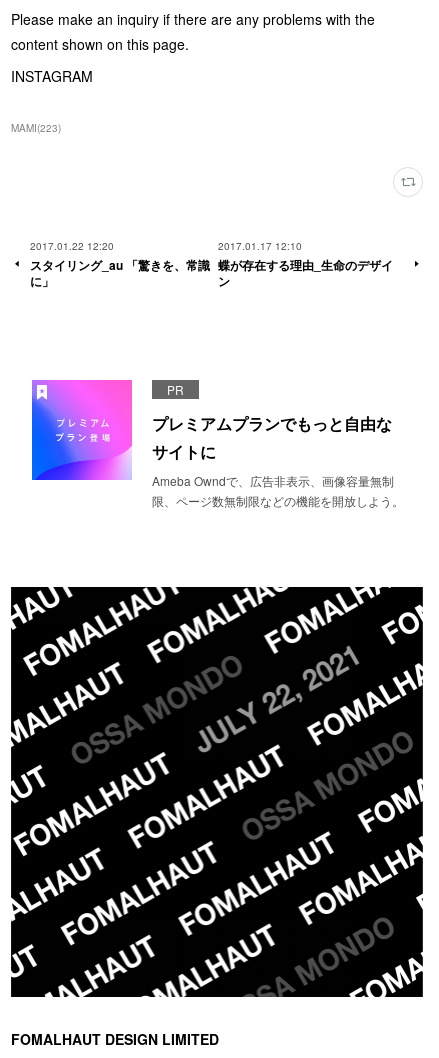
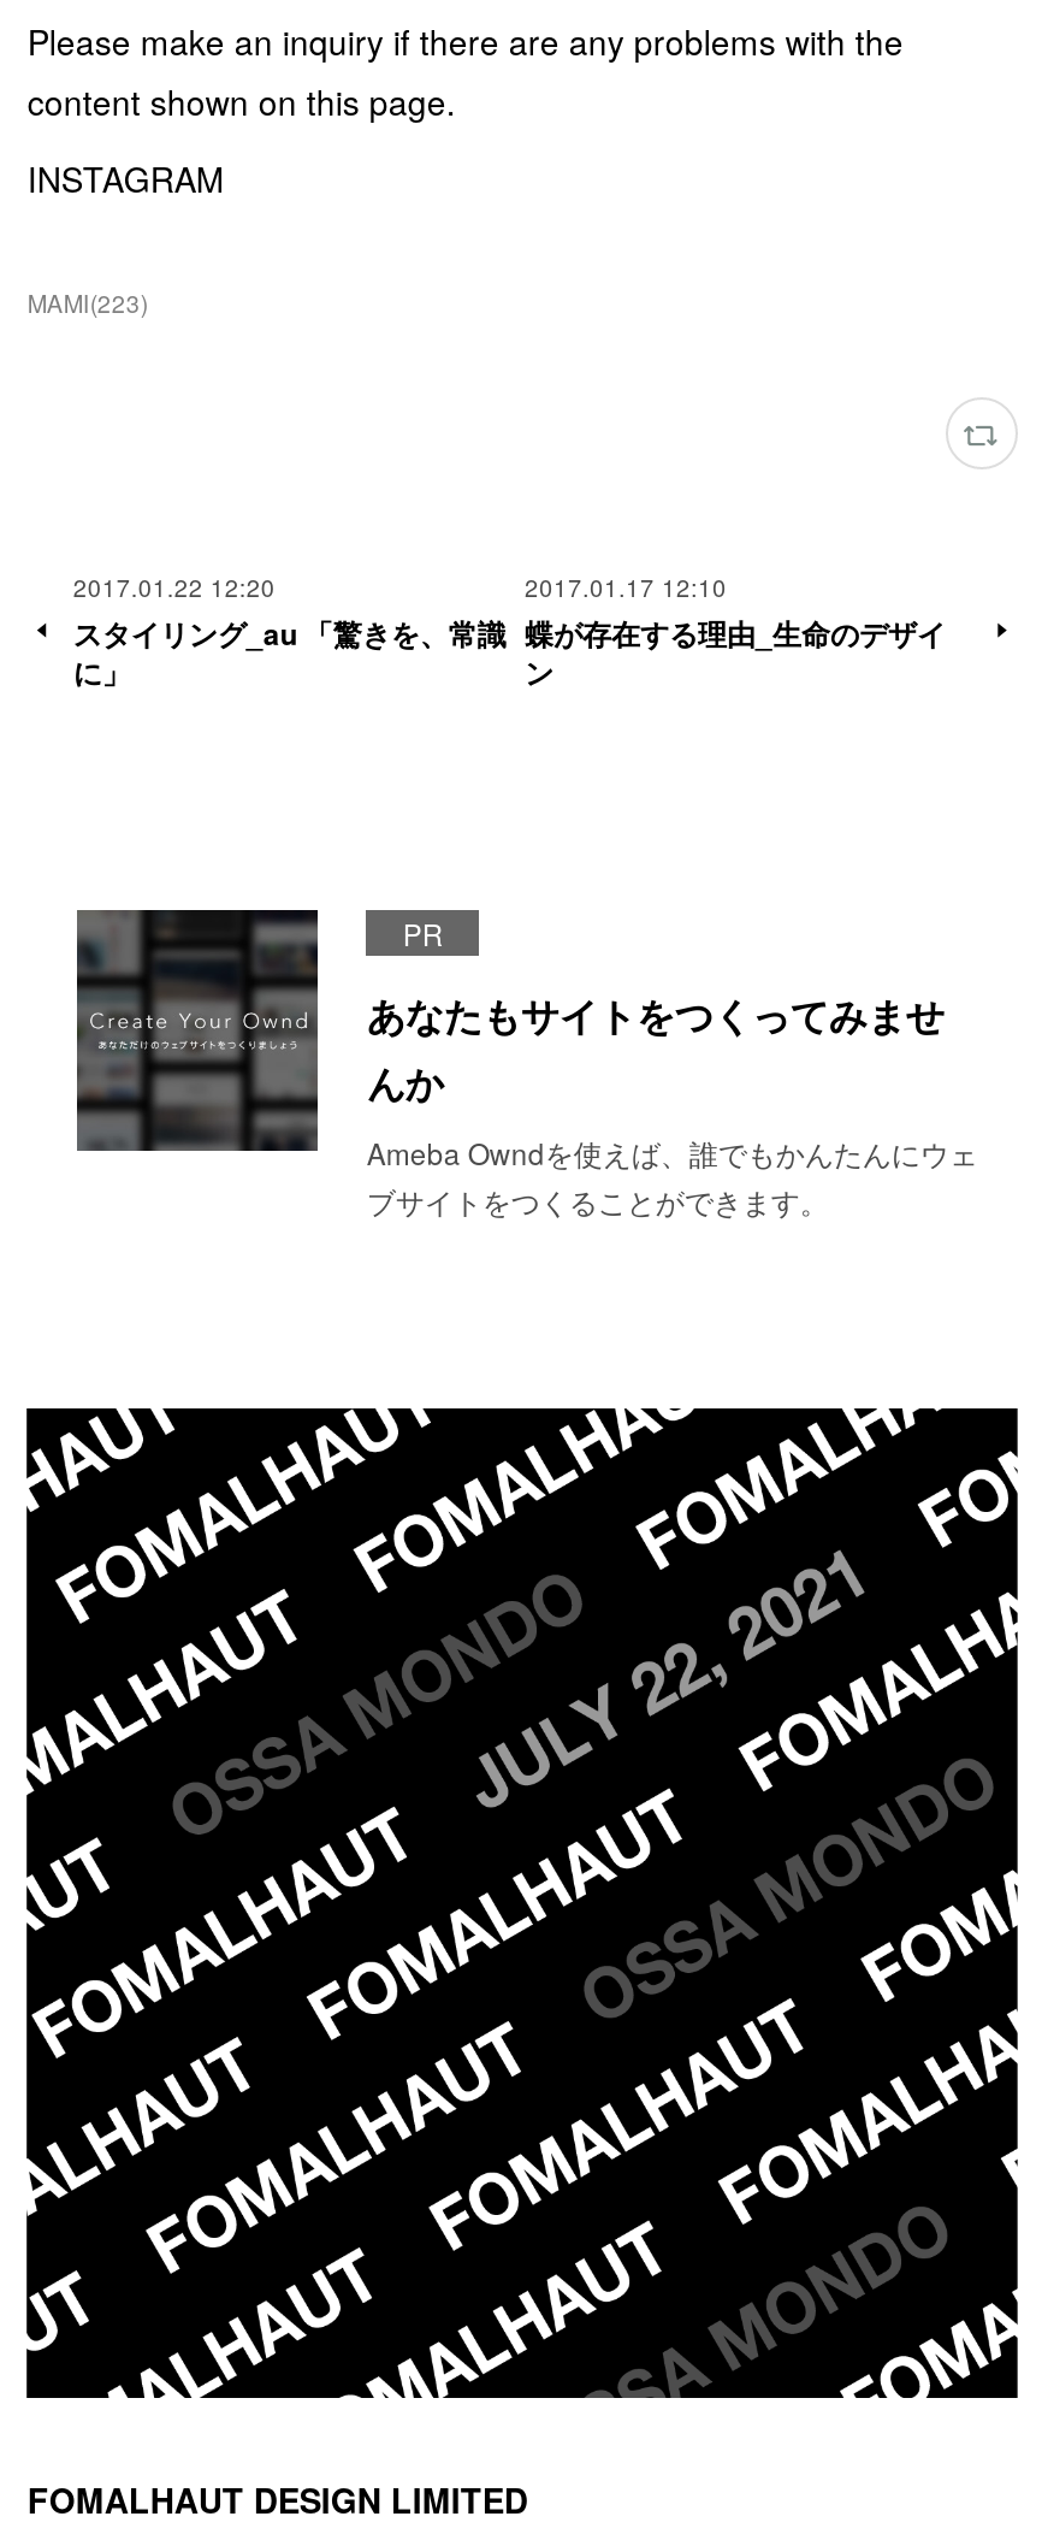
[31,380,404,509] [image] | プレミアムプランでもっと自由な | サイトに | Ameba Owndで、広告非表示、画像容量無制 | 限、ページ数無制限などの機能を開放しよう。 -> [75,908,978,1220] [image] | あなたもサイトをつくってみませ | んか | Ameba Owndを使えば、誰でもかんたんにウェ | ブサイトをつくることができます。

